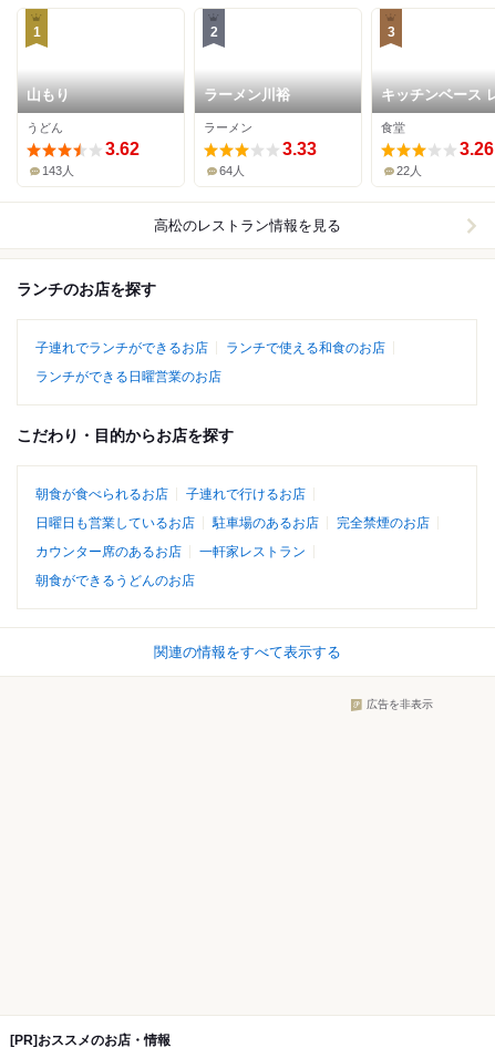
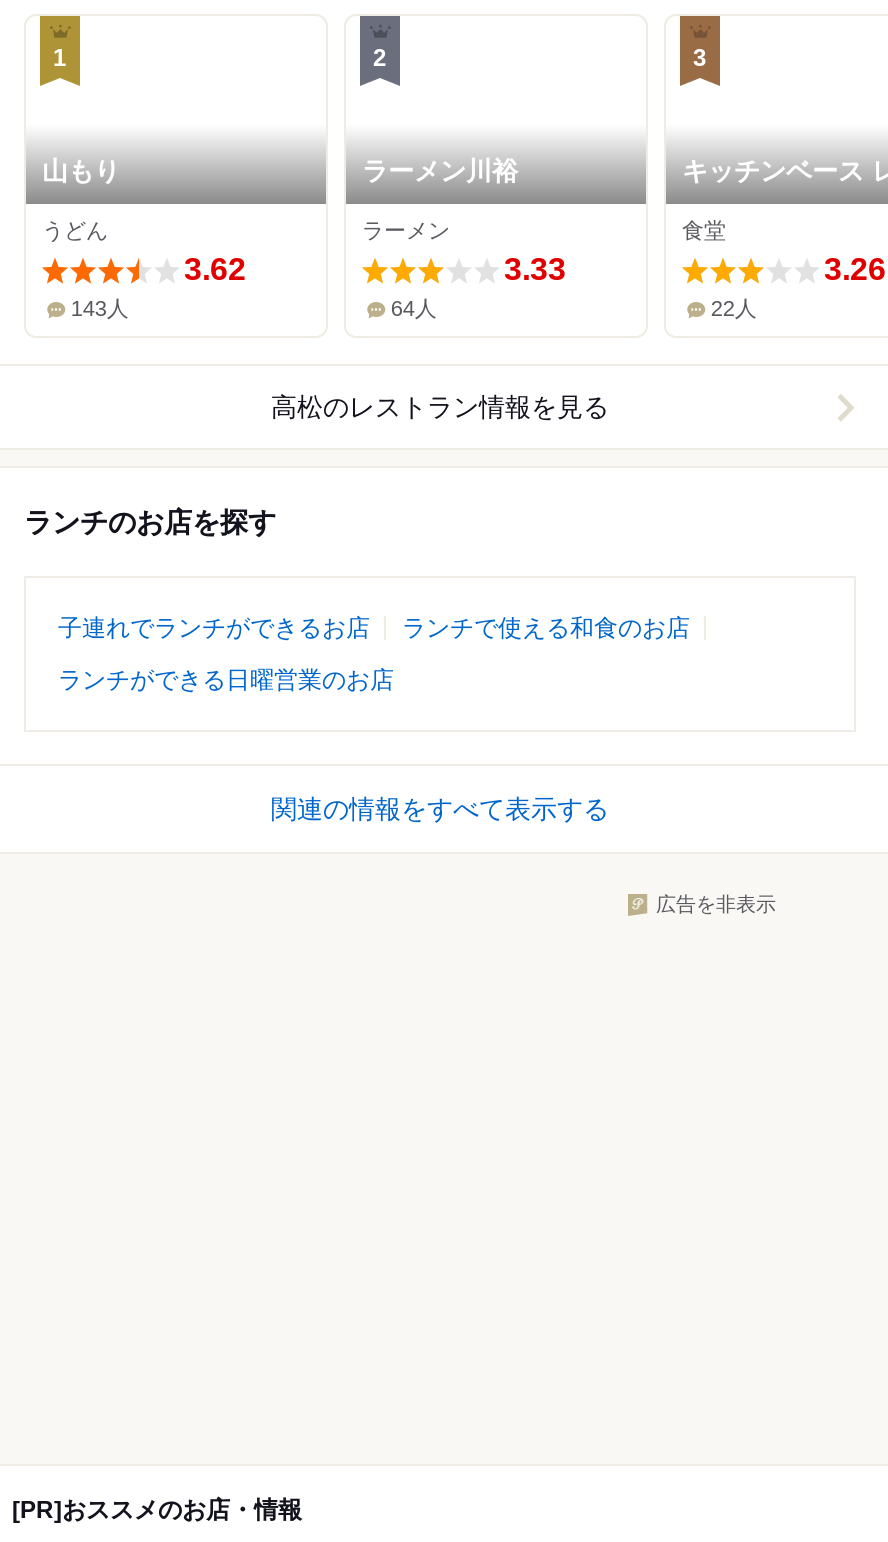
[17,427,430,589] こだわり・目的からお店を探す | 朝食が食べられるお店 | 子連れで行けるお店 | 日曜日も営業しているお店 | 駐車場のあるお店 | 完全禁煙のお店 | カウンター席のあるお店 | 一軒家レストラン | 朝食ができるうどんのお店 -> none

